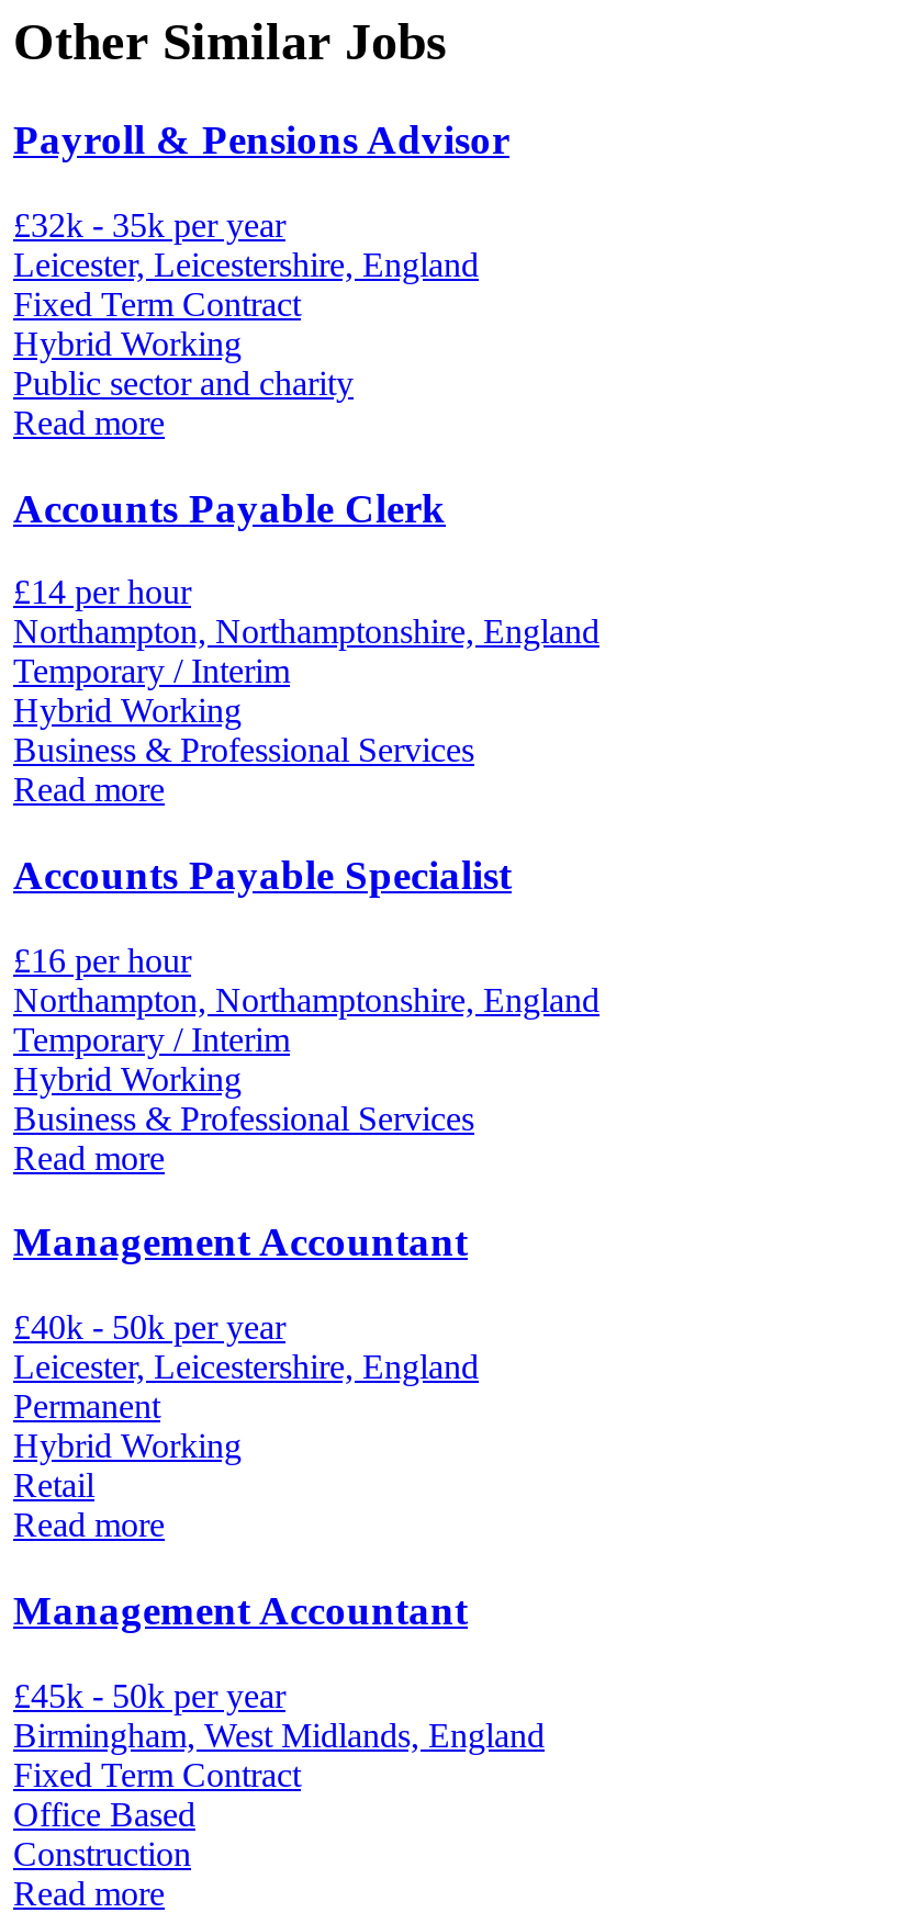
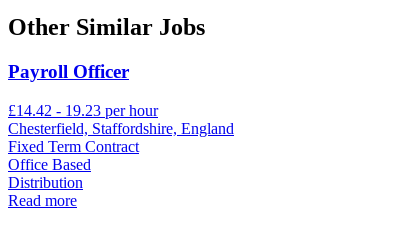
[13,117,599,1753] Payroll & Pensions Advisor | £32k - 35k per year | Leicester, Leicestershire, England | Fixed Term Contract | Hybrid Working | Public sector and charity | Read more | Accounts Payable Clerk | £14 per hour | Northampton, Northamptonshire, England | Temporary / Interim | Hybrid Working | Business & Professional Services | Read more | Accounts Payable Specialist | £16 per hour | Northampton, Northamptonshire, England | Temporary / Interim | Hybrid Working | Business & Professional Services | Read more | Management Accountant | £40k - 50k per year | Leicester, Leicestershire, England | Permanent | Hybrid Working | Retail | Read more | Management Accountant | £45k - 50k per year | Birmingham, West Midlands, England -> [8,61,234,137] Payroll Officer | £14.42 - 19.23 per hour | Chesterfield, Staffordshire, England
[13,1834,191,1872] Construction -> [8,174,83,191] Distribution

